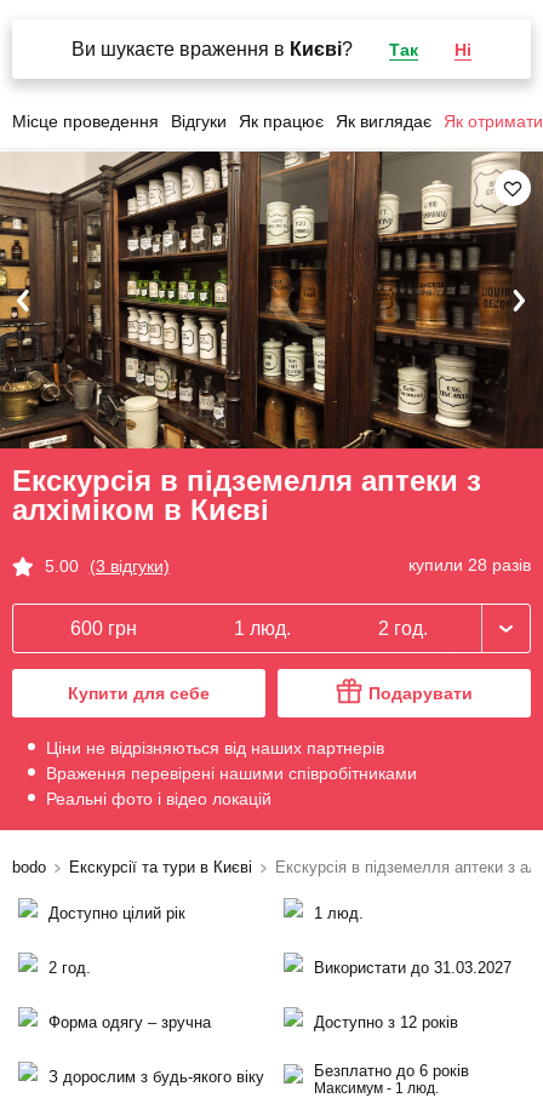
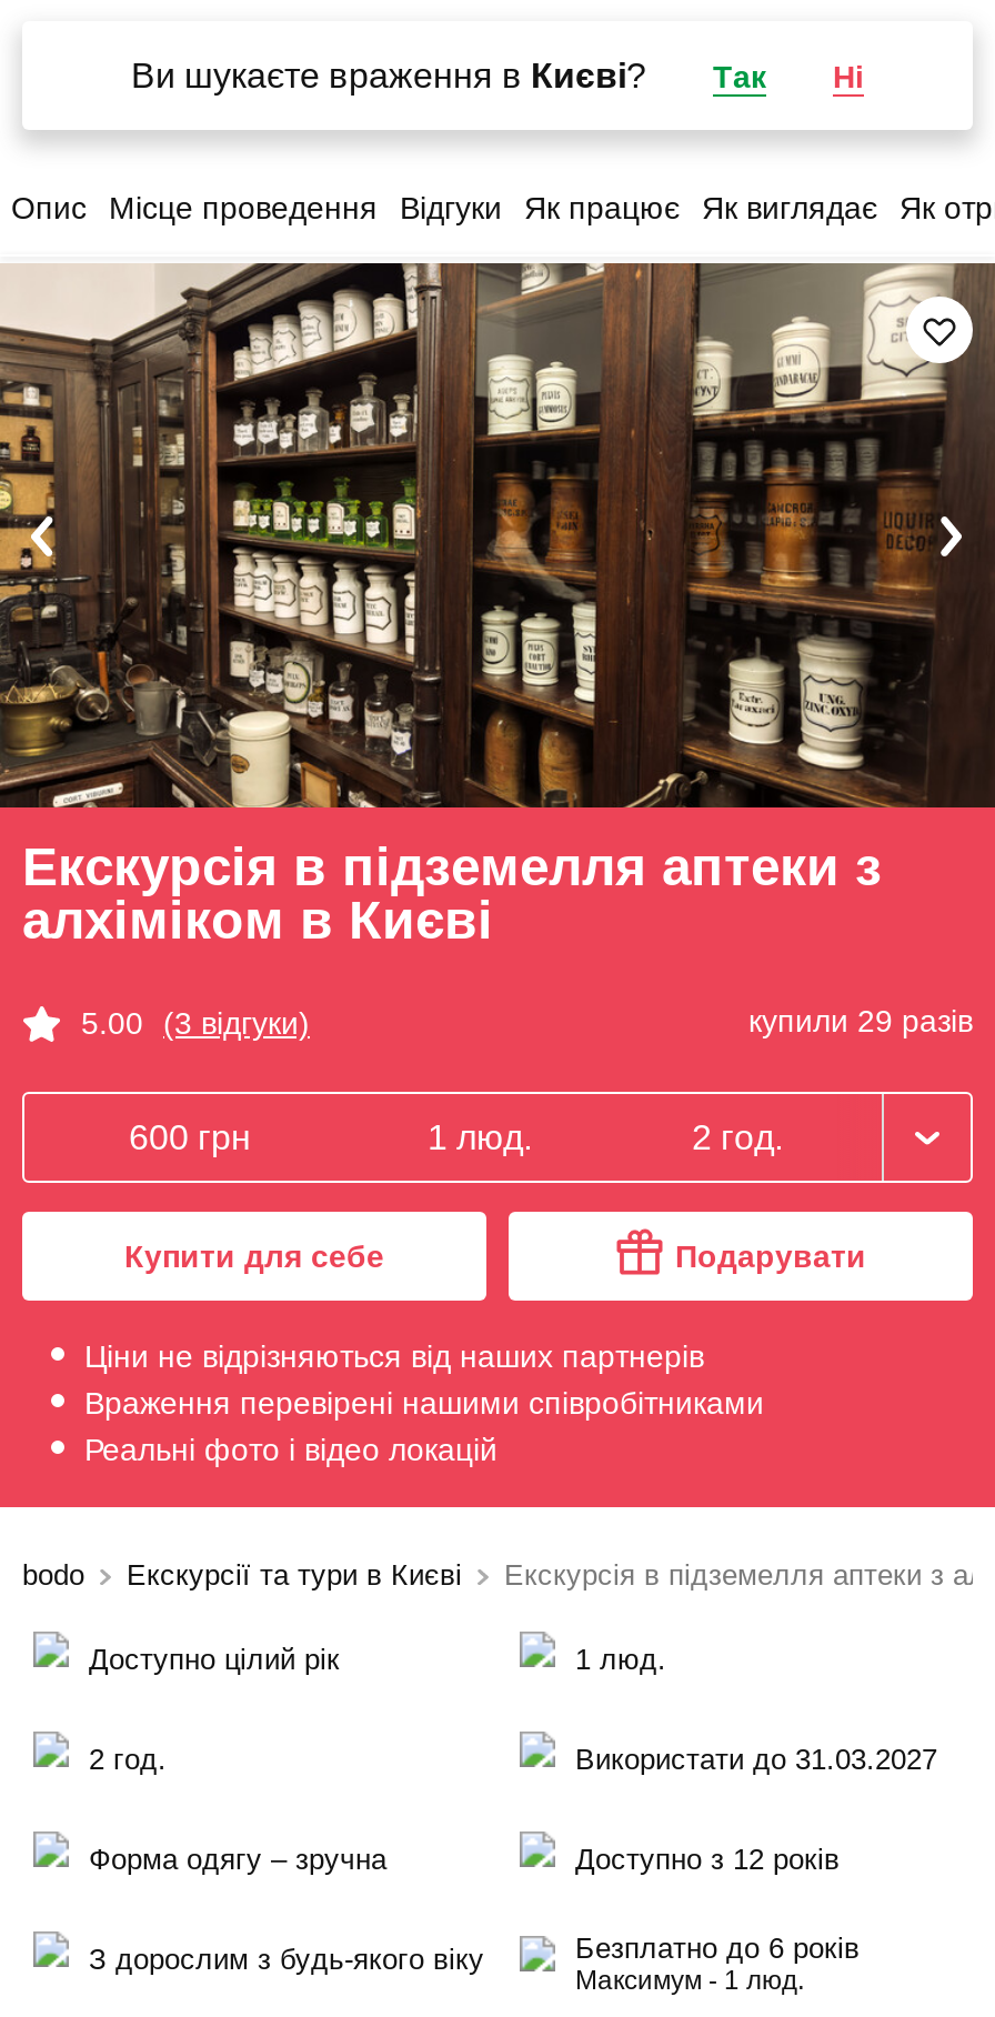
none -> [11,190,87,225] Опис
[408,556,531,575] купили 28 разів -> [748,1004,973,1039] купили 29 разів

